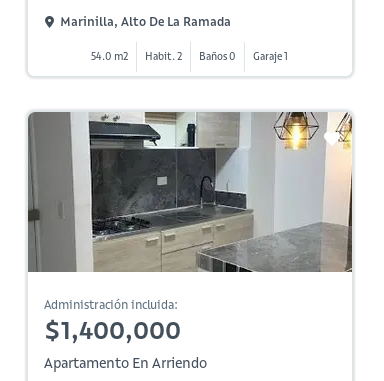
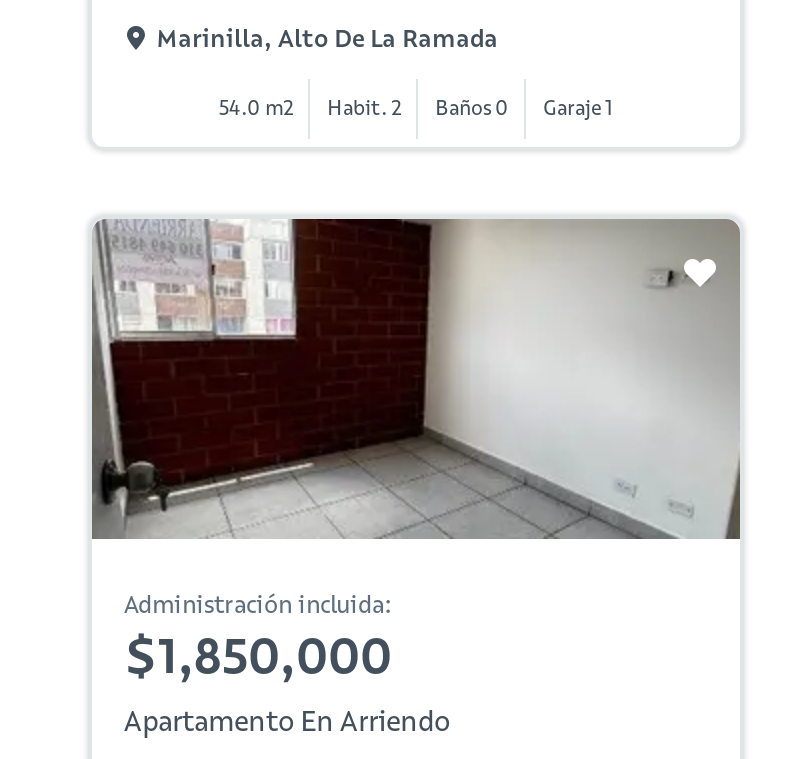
[28,111,353,272] [image] -> [92,217,740,537] [image]
[44,315,181,345] $1,400,000 -> [124,625,392,685] $1,850,000

